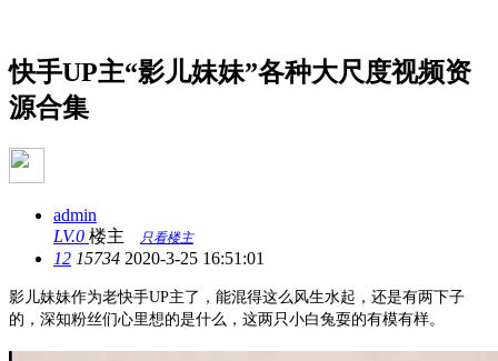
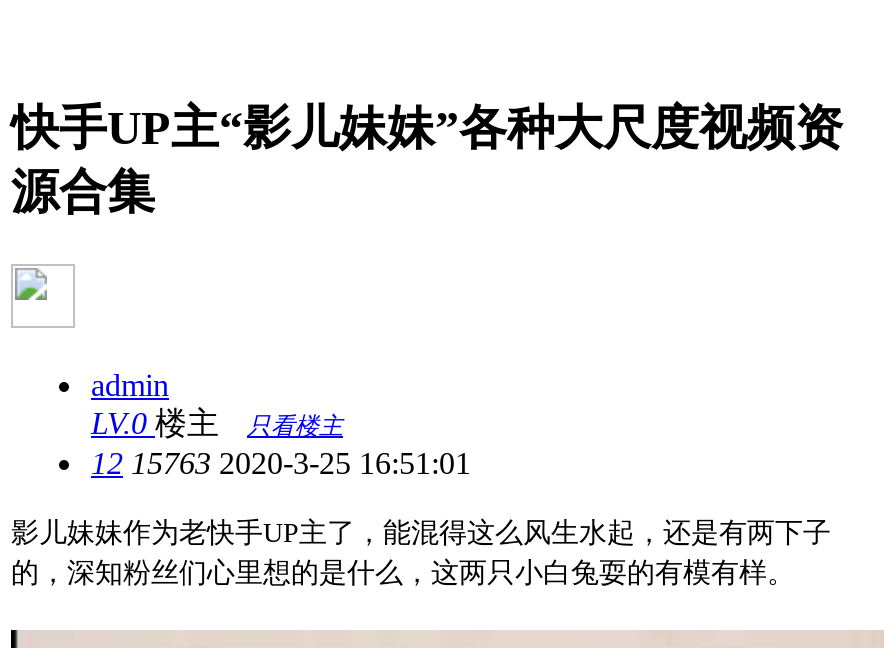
[53,249,265,267] 12 15734 2020-3-25 16:51:01 -> [91,446,471,480] 12 15763 2020-3-25 16:51:01

